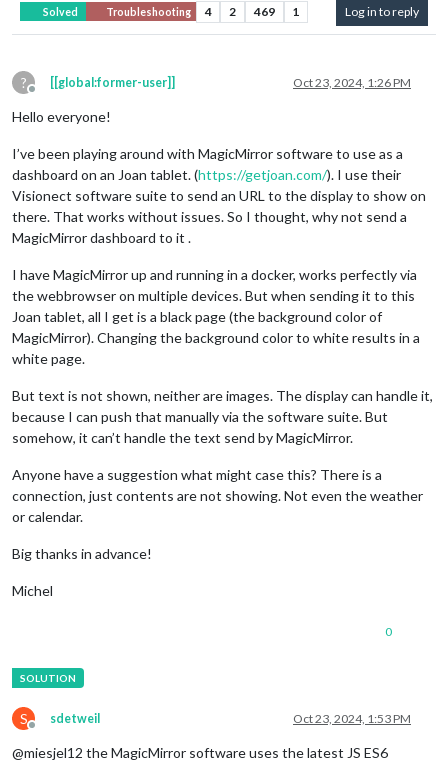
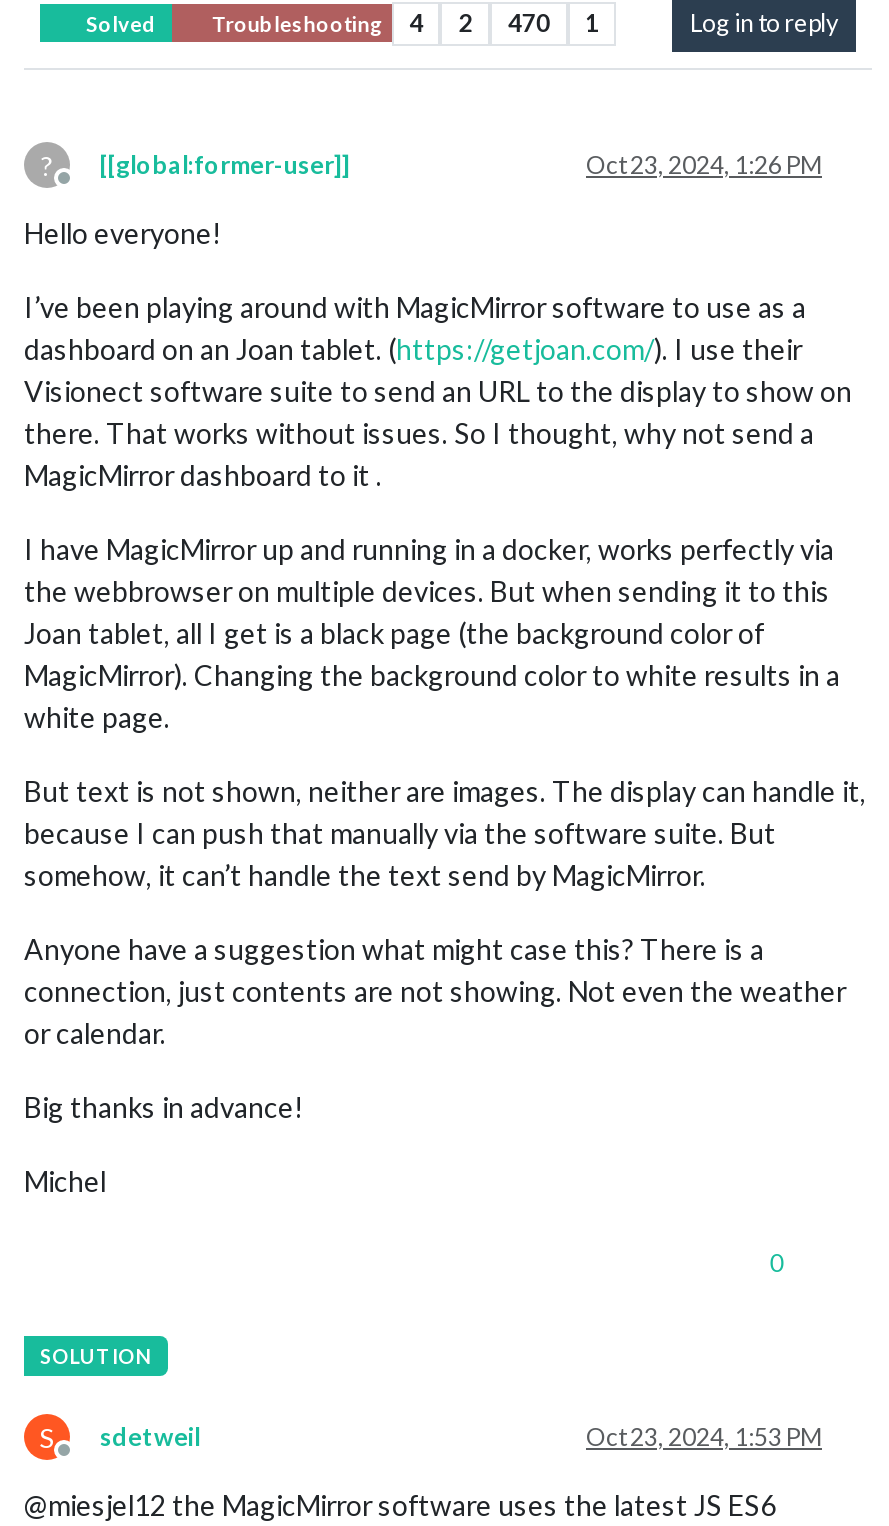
[104,4,299,19] Troubleshooting 4 2 469 1 -> [208,8,599,38] Troubleshooting 4 2 470 1

